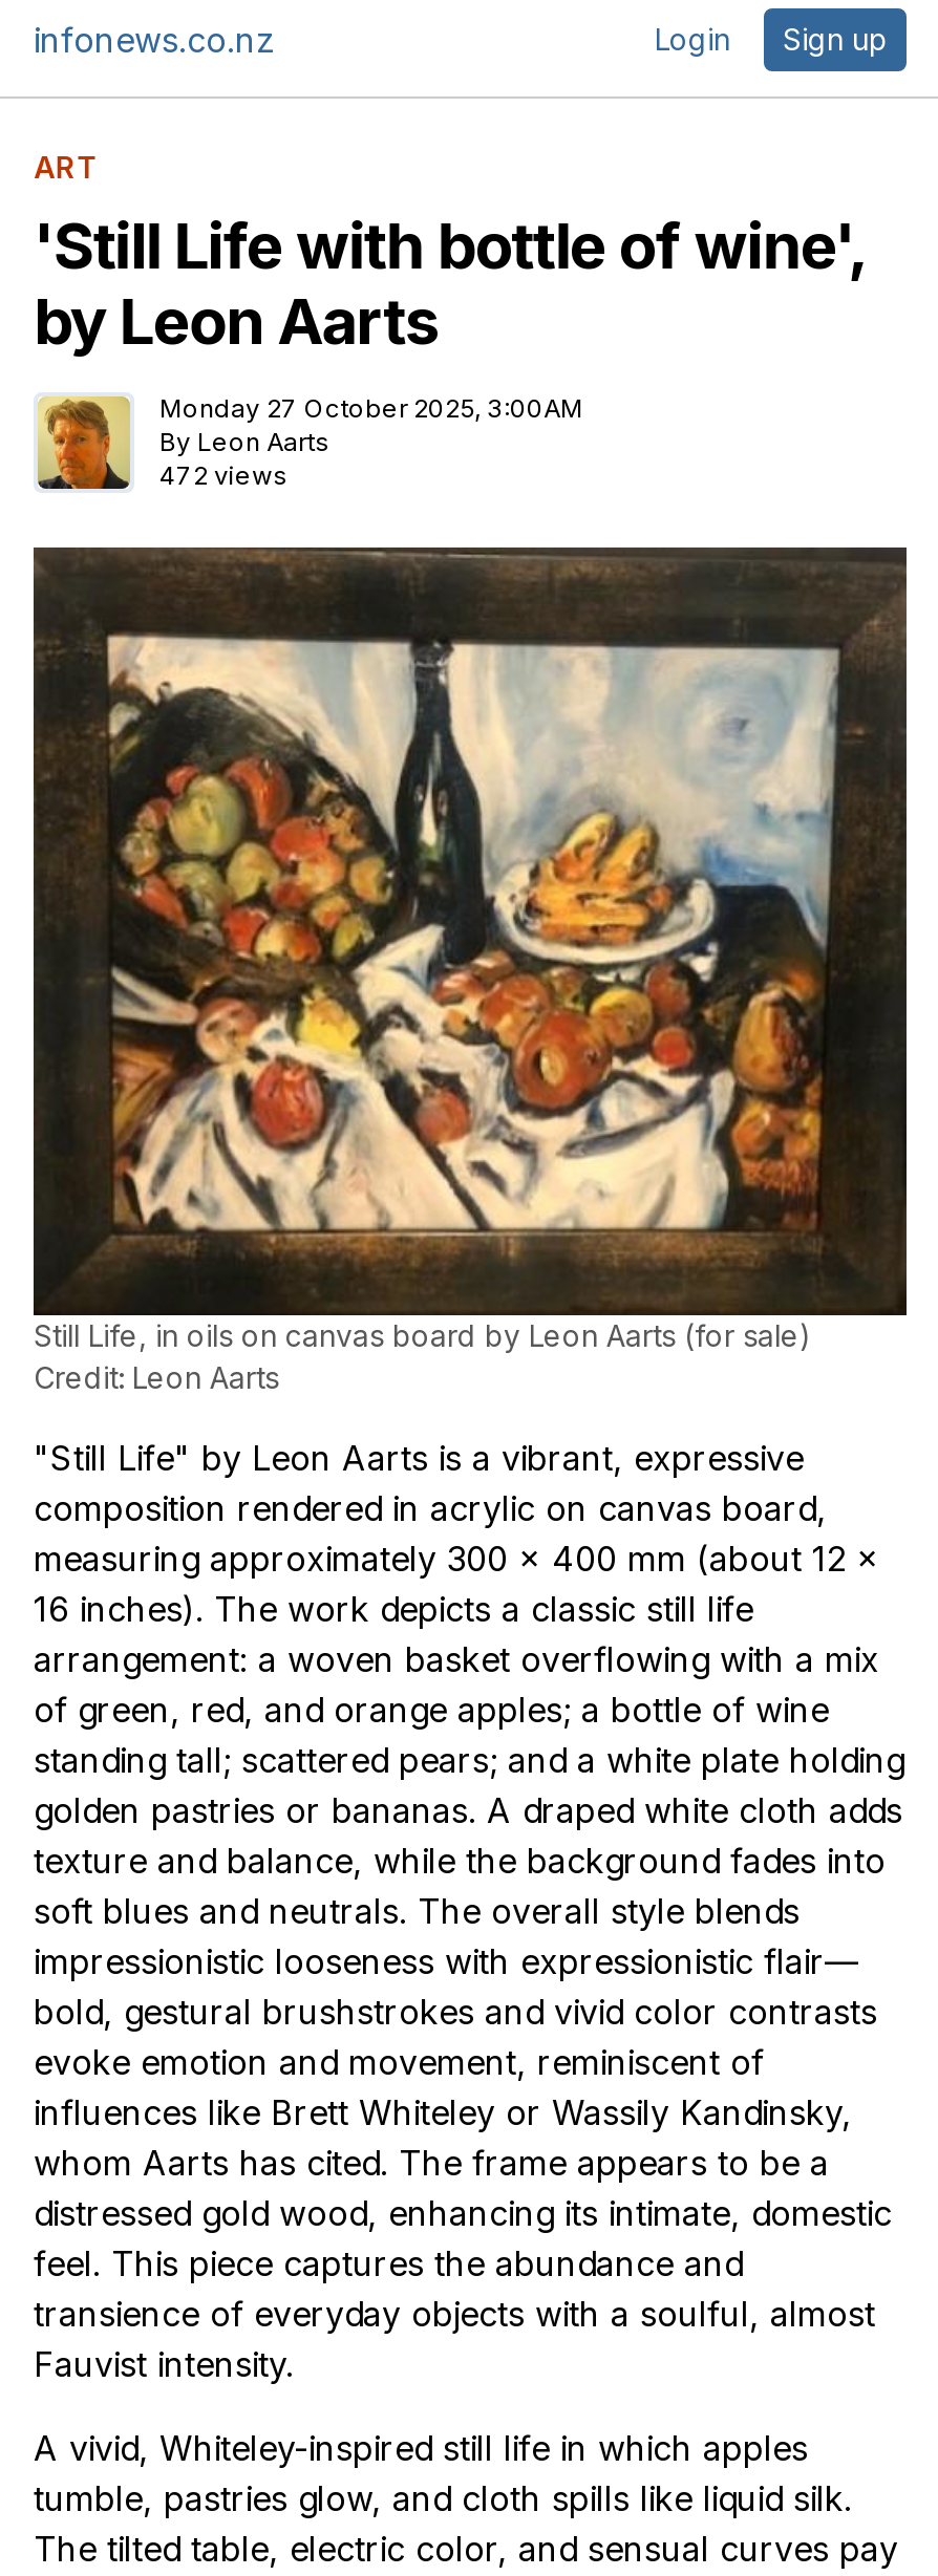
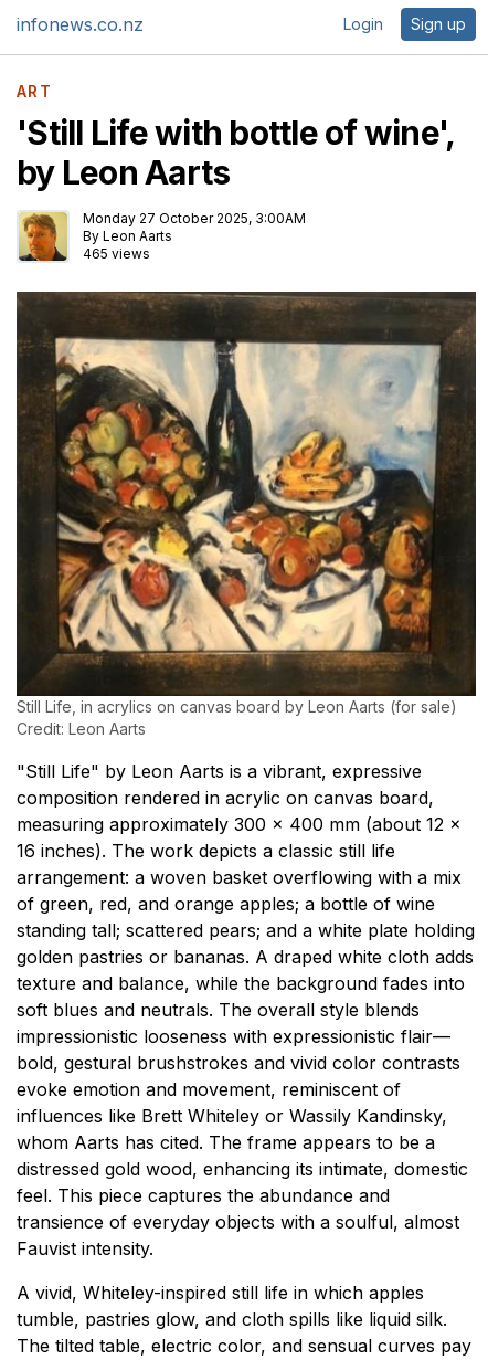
[159,459,287,491] 472 views -> [83,245,150,262] 465 views
[34,1318,812,1354] Still Life, in oils on canvas board by Leon Aarts (for sale) -> [17,698,457,716] Still Life, in acrylics on canvas board by Leon Aarts (for sale)

